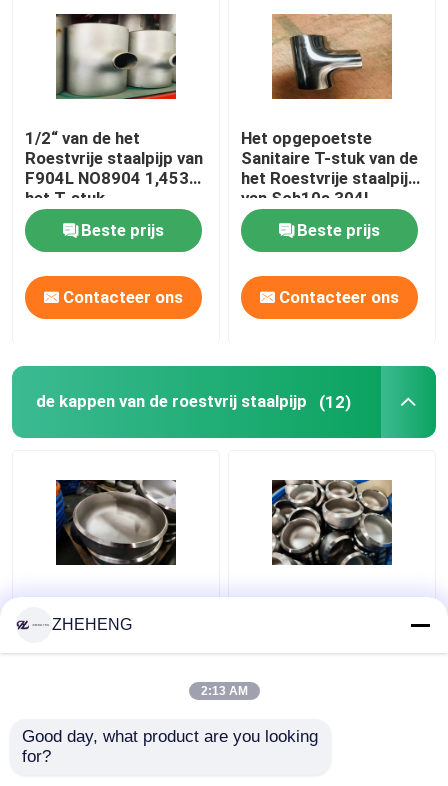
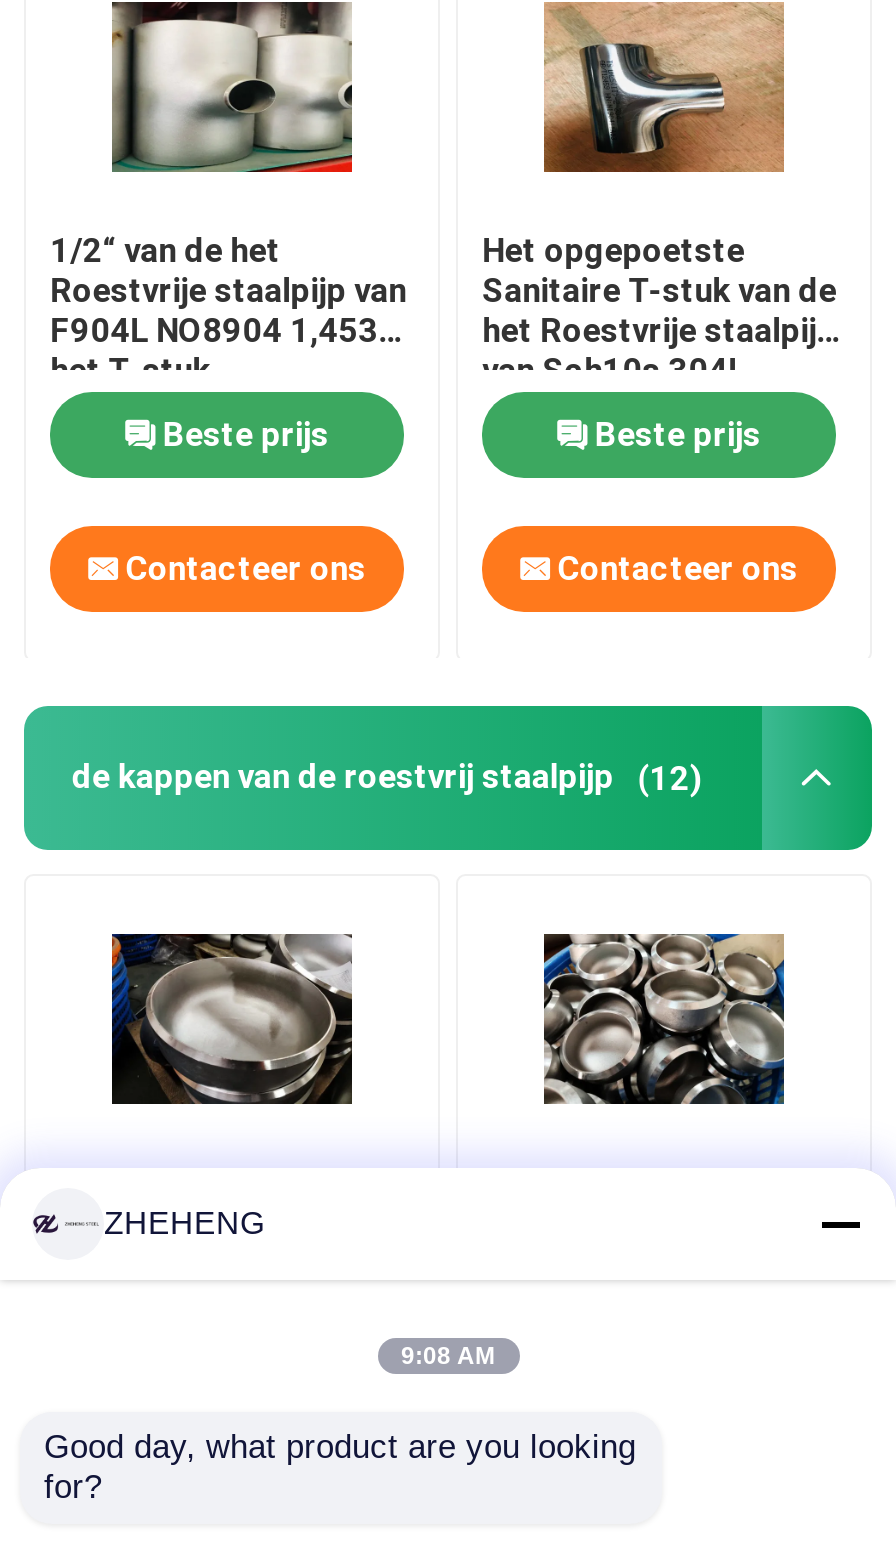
[200,684,247,698] 2:13 AM -> [401,1342,495,1370] 9:08 AM

